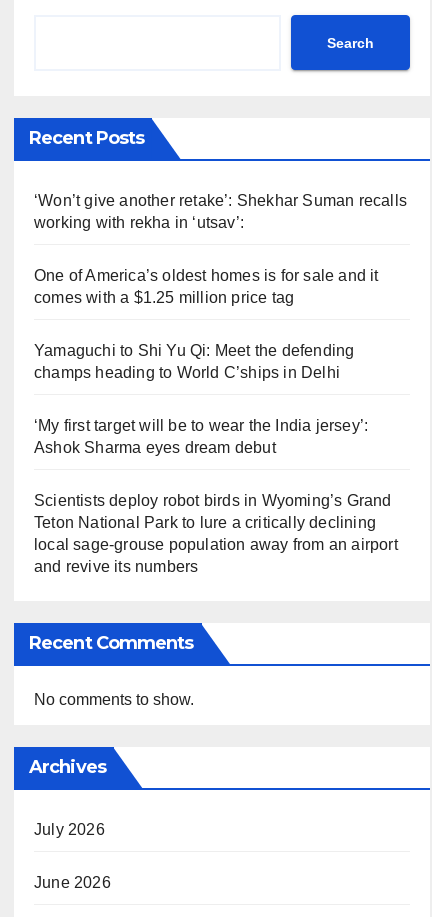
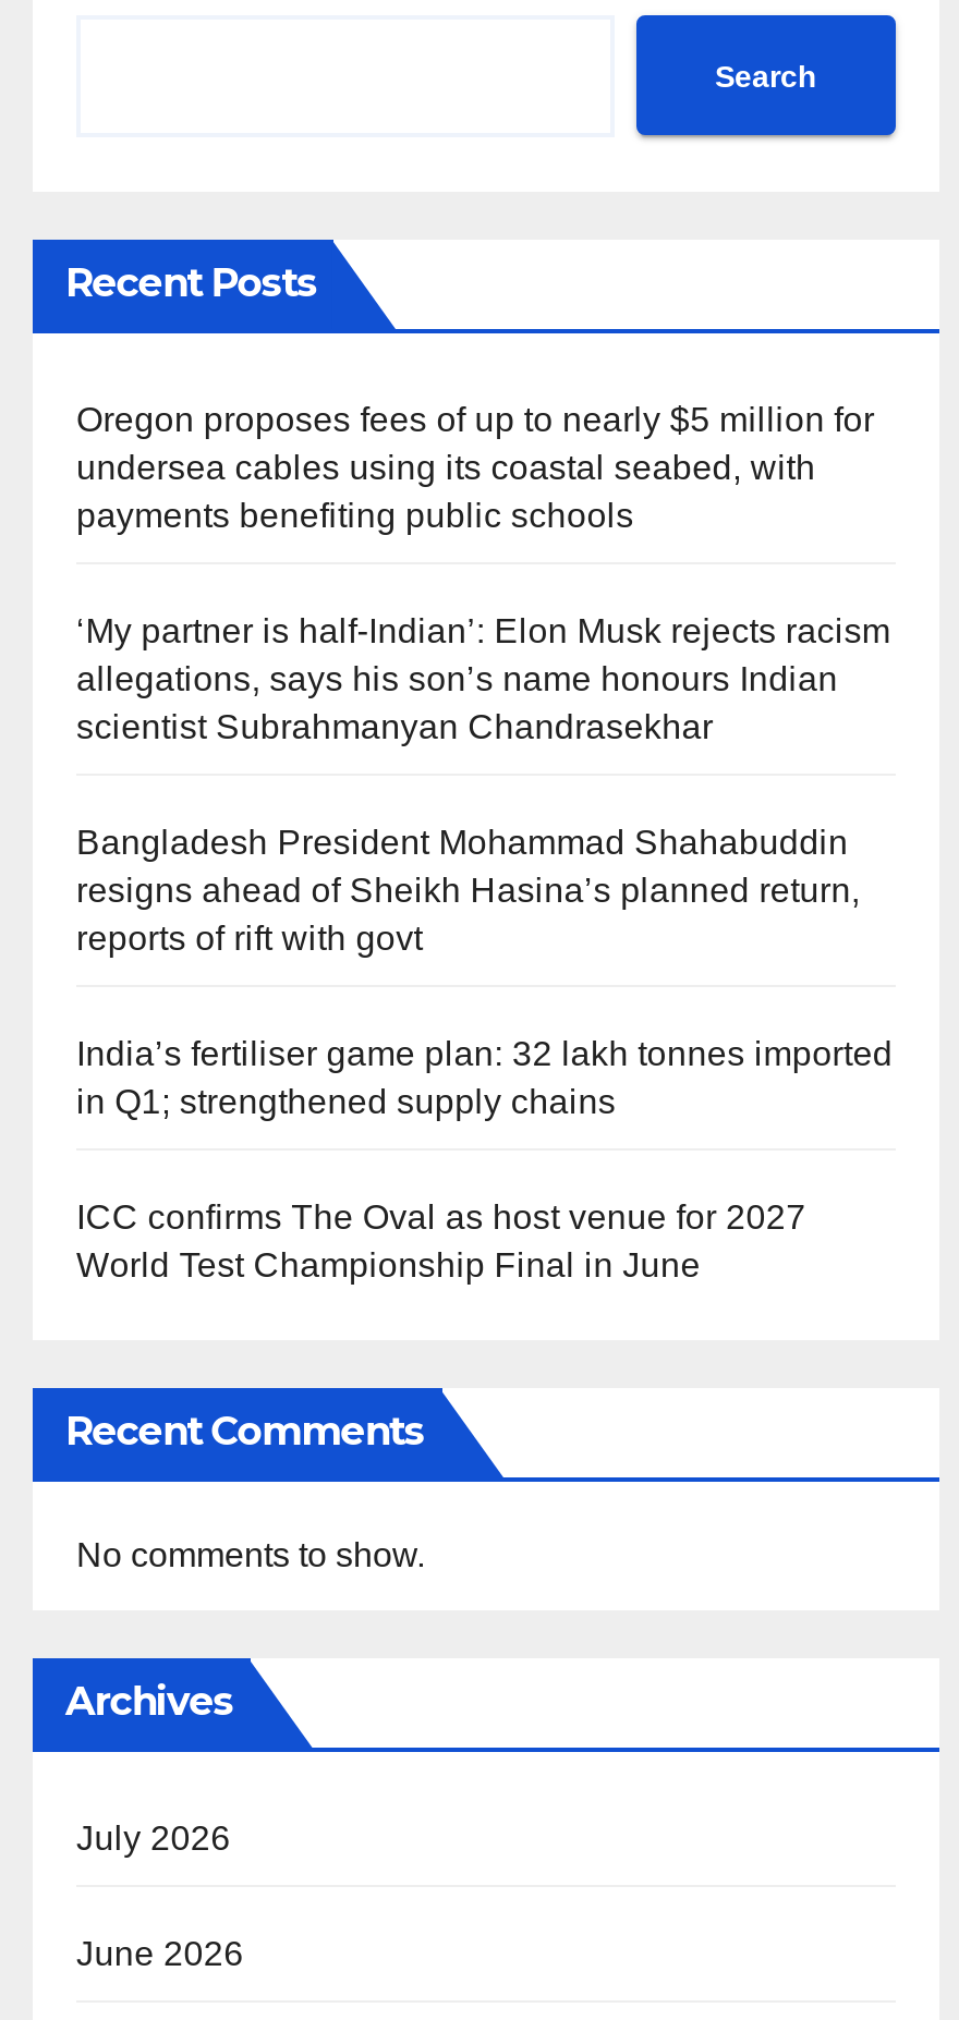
[34,192,407,231] ‘Won’t give another retake’: Shekhar Suman recalls | working with rekha in ‘utsav’: -> [76,401,874,534] Oregon proposes fees of up to nearly $5 million for | undersea cables using its coastal seabed, with | payments benefiting public schools
[34,267,379,306] One of America’s oldest homes is for sale and it | comes with a $1.25 million price tag -> [76,612,891,745] ‘My partner is half-Indian’: Elon Musk rejects racism | allegations, says his son’s name honours Indian | scientist Subrahmanyan Chandrasekhar
[34,342,354,381] Yamaguchi to Shi Yu Qi: Meet the defending | champs heading to World C’ships in Delhi -> [76,824,860,957] Bangladesh President Mohammad Shahabuddin | resigns ahead of Sheikh Hasina’s planned return, | reports of rift with govt
[34,417,368,456] ‘My first target will be to wear the India jersey’: | Ashok Sharma eyes dream debut -> [76,1035,893,1120] India’s fertiliser game plan: 32 lakh tonnes imported | in Q1; strengthened supply chains
[34,492,398,575] Scientists deploy robot birds in Wyoming’s Grand | Teton National Park to lure a critically declining | local sage-grouse population away from an airport | and revive its numbers -> [76,1198,806,1283] ICC confirms The Oval as host venue for 2027 | World Test Championship Final in June

